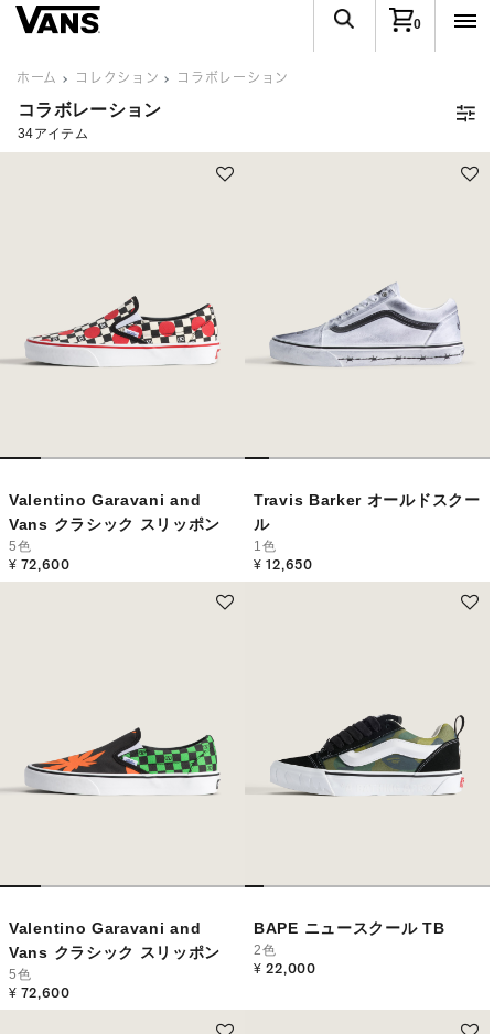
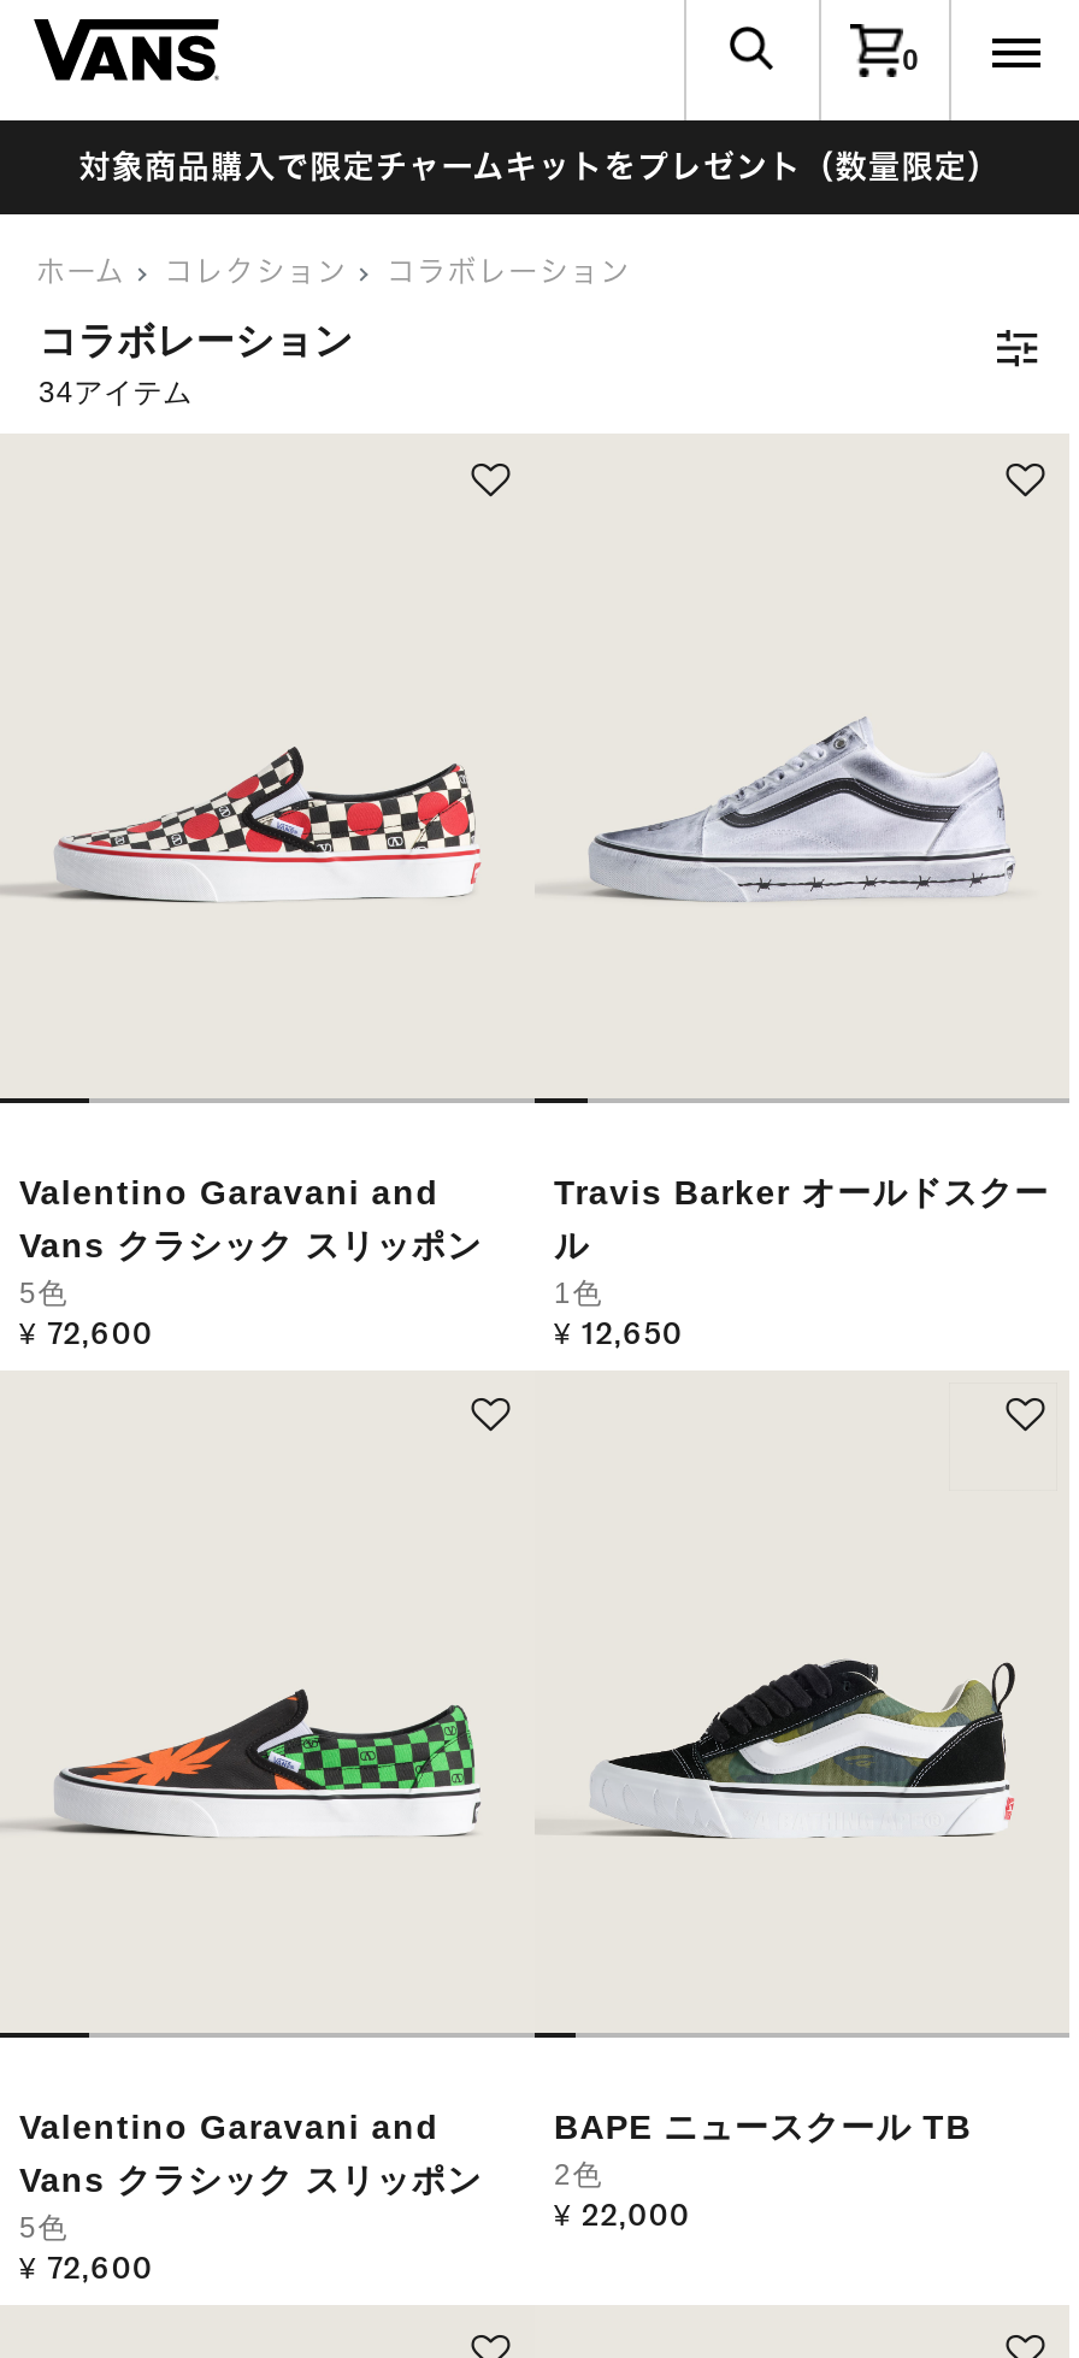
none -> [42,152,963,183] 対象商品購入で限定チャームキットをプレゼント（数量限定）

